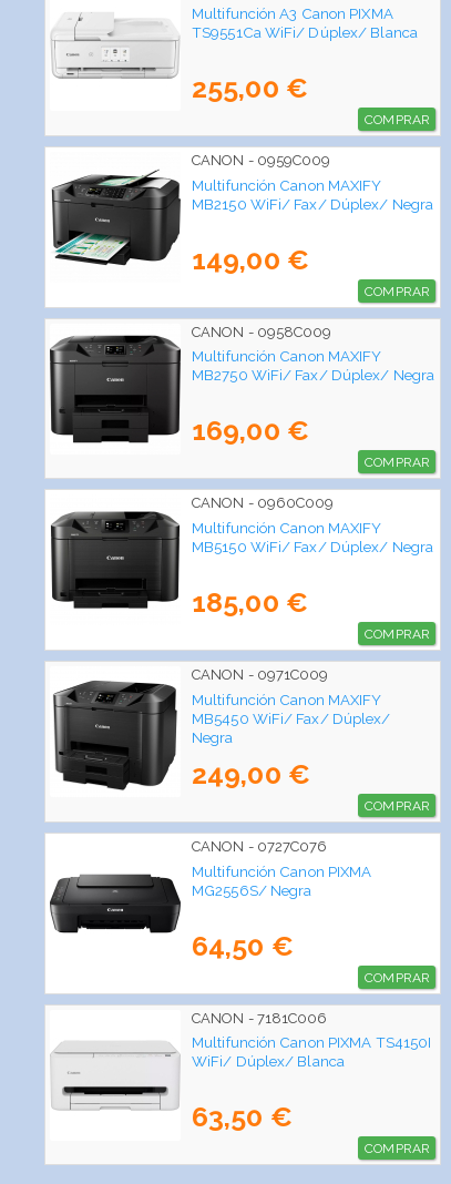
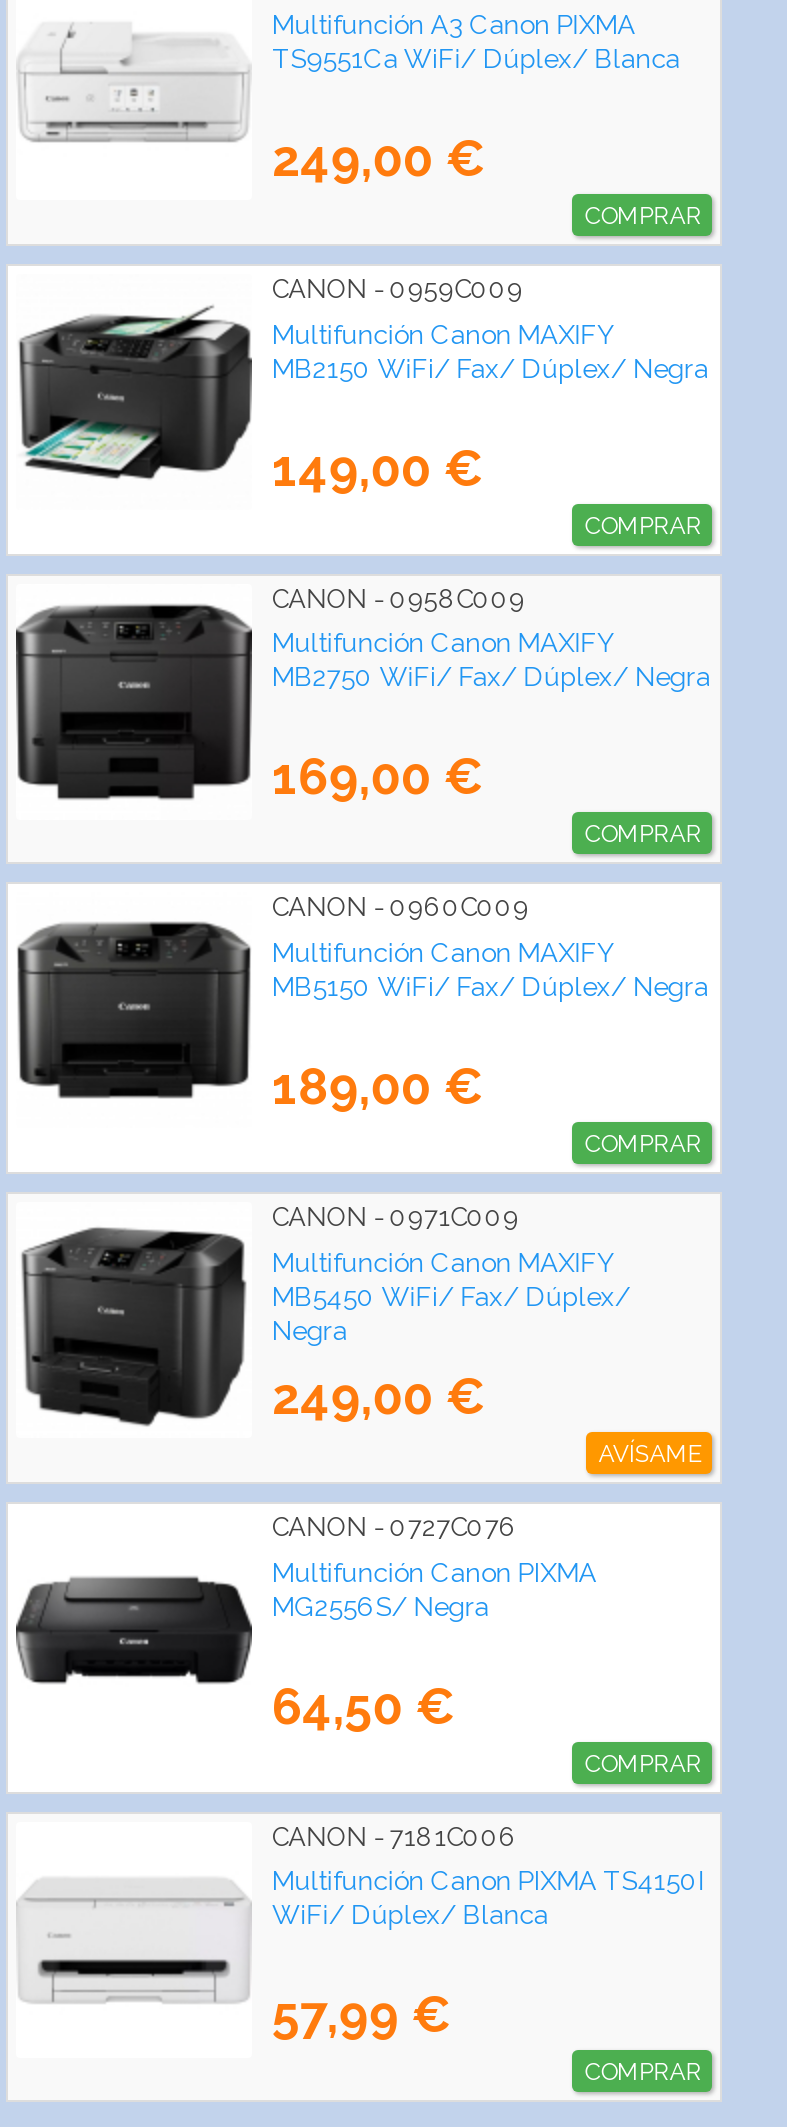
[192,71,308,104] 255,00 € -> [272,128,486,188] 249,00 €
[192,585,308,619] 185,00 € -> [272,1056,484,1116] 189,00 €
[365,798,430,814] COMPRAR -> [599,1440,702,1468] AVÍSAME
[192,1100,292,1133] 63,50 € -> [272,1984,451,2044] 57,99 €

